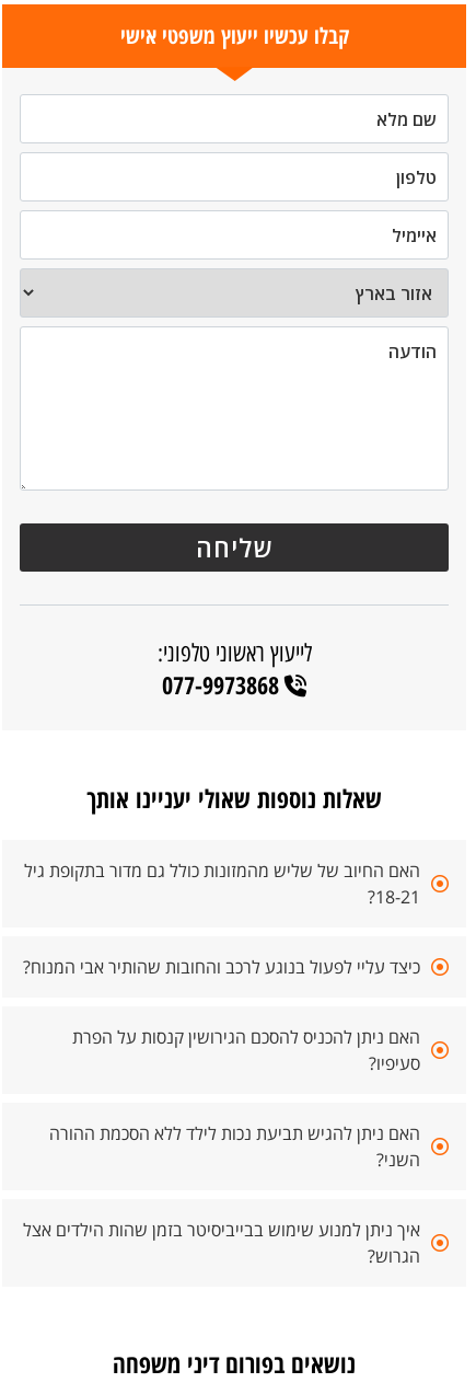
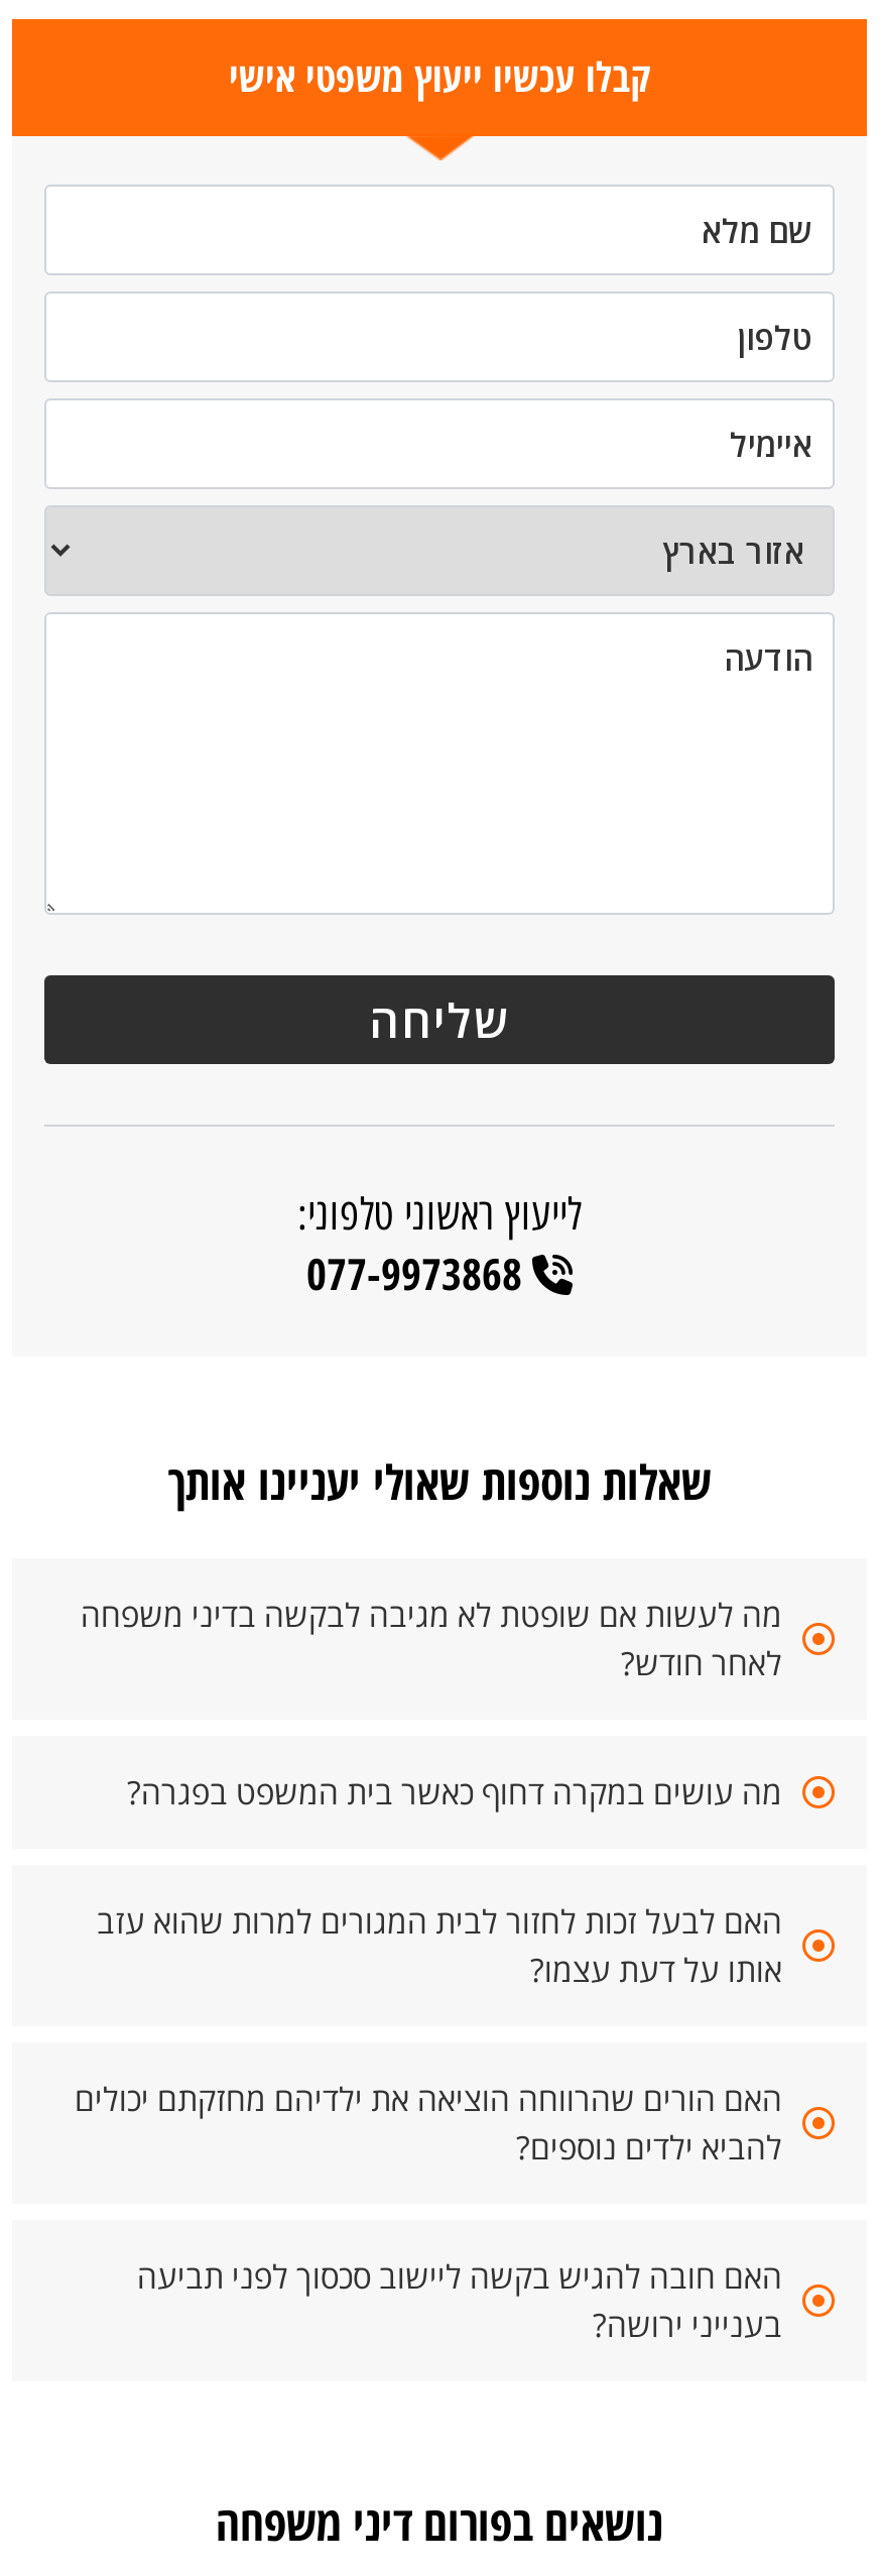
[24,859,420,909] האם החיוב של שליש מהמזונות כולל גם מדור בתקופת גיל | 18-21? -> [81,1593,782,1685] מה לעשות אם שופטת לא מגיבה לבקשה בדיני משפחה | לאחר חודש?
[23,955,420,979] כיצד עליי לפעול בנוגע לרכב והחובות שהותיר אבי המנוח? -> [127,1770,782,1814] מה עושים במקרה דחוף כאשר בית המשפט בפגרה?
[72,1025,420,1075] האם ניתן להכניס להסכם הגירושין קנסות על הפרת | סעיפיו? -> [97,1899,782,1992] האם לבעל זכות לחזור לבית המגורים למרות שהוא עזב | אותו על דעת עצמו?
[49,1121,420,1172] האם ניתן להגיש תביעת נכות לילד ללא הסכמת ההורה | השני? -> [75,2077,782,2170] האם הורים שהרווחה הוציאה את ילדיהם מחזקתם יכולים | להביא ילדים נוספים?
[23,1218,420,1268] איך ניתן למנוע שימוש בבייביסיטר בזמן שהות הילדים אצל | הגרוש? -> [137,2254,782,2347] האם חובה להגיש בקשה ליישוב סכסוך לפני תביעה | בענייני ירושה?

